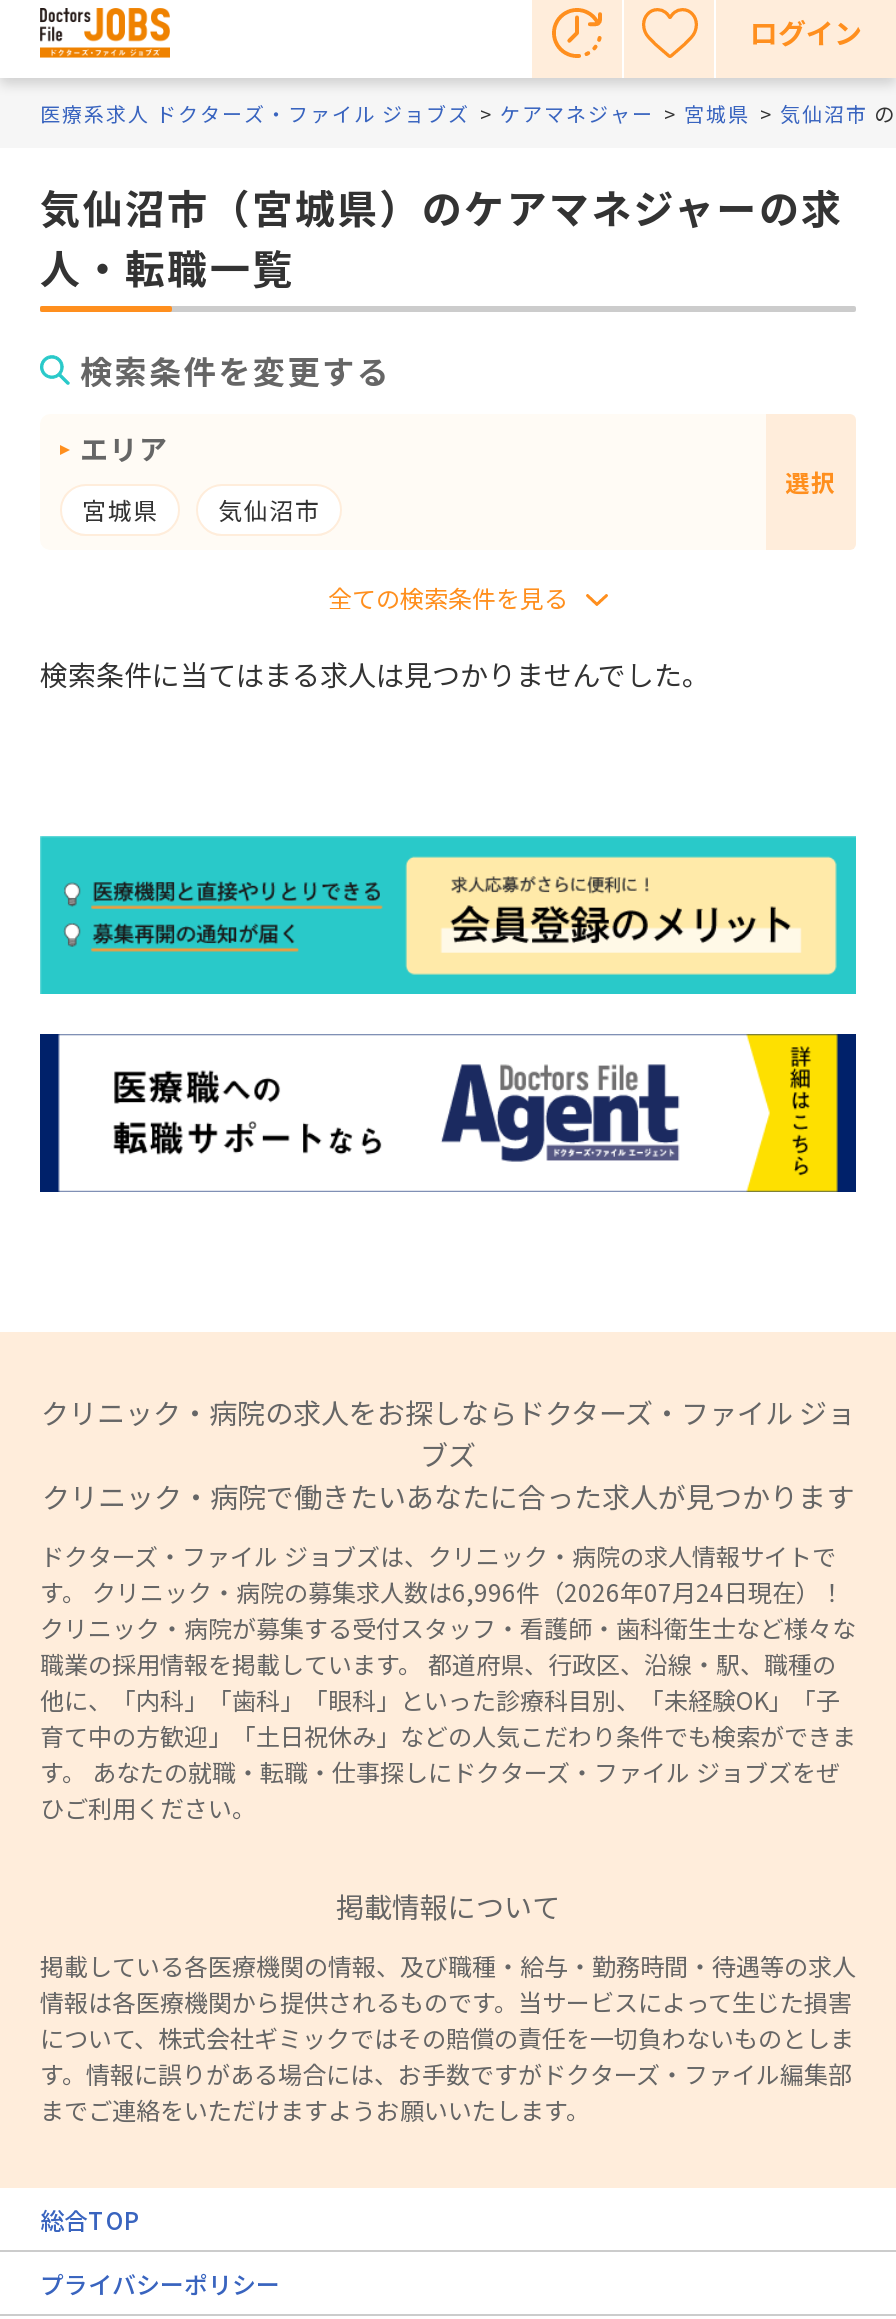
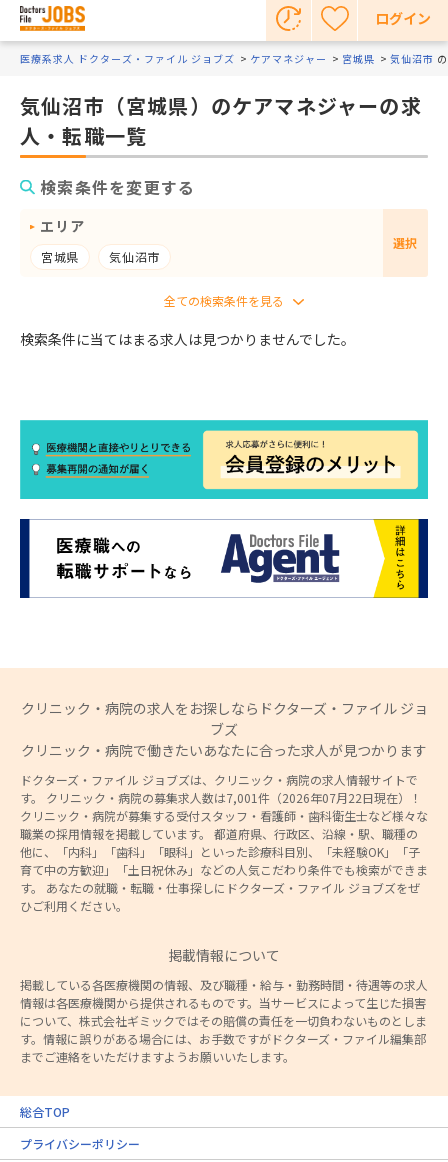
[40,1575,844,1609] す。 クリニック・病院の募集求人数は6,996件（2026年07月24日現在）！ -> [20,789,422,806] す。 クリニック・病院の募集求人数は7,001件（2026年07月22日現在）！

